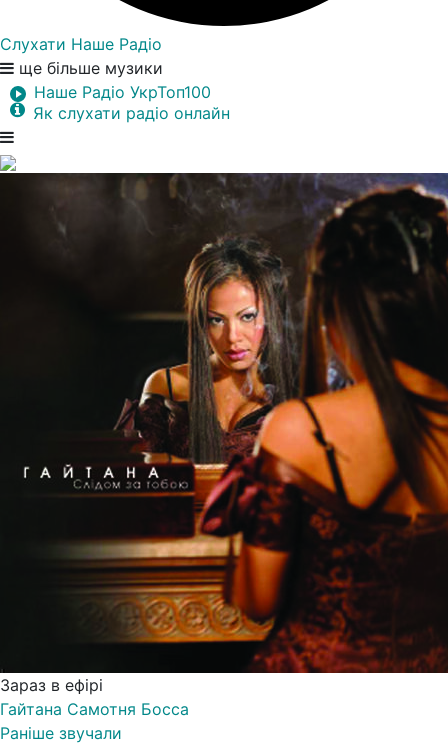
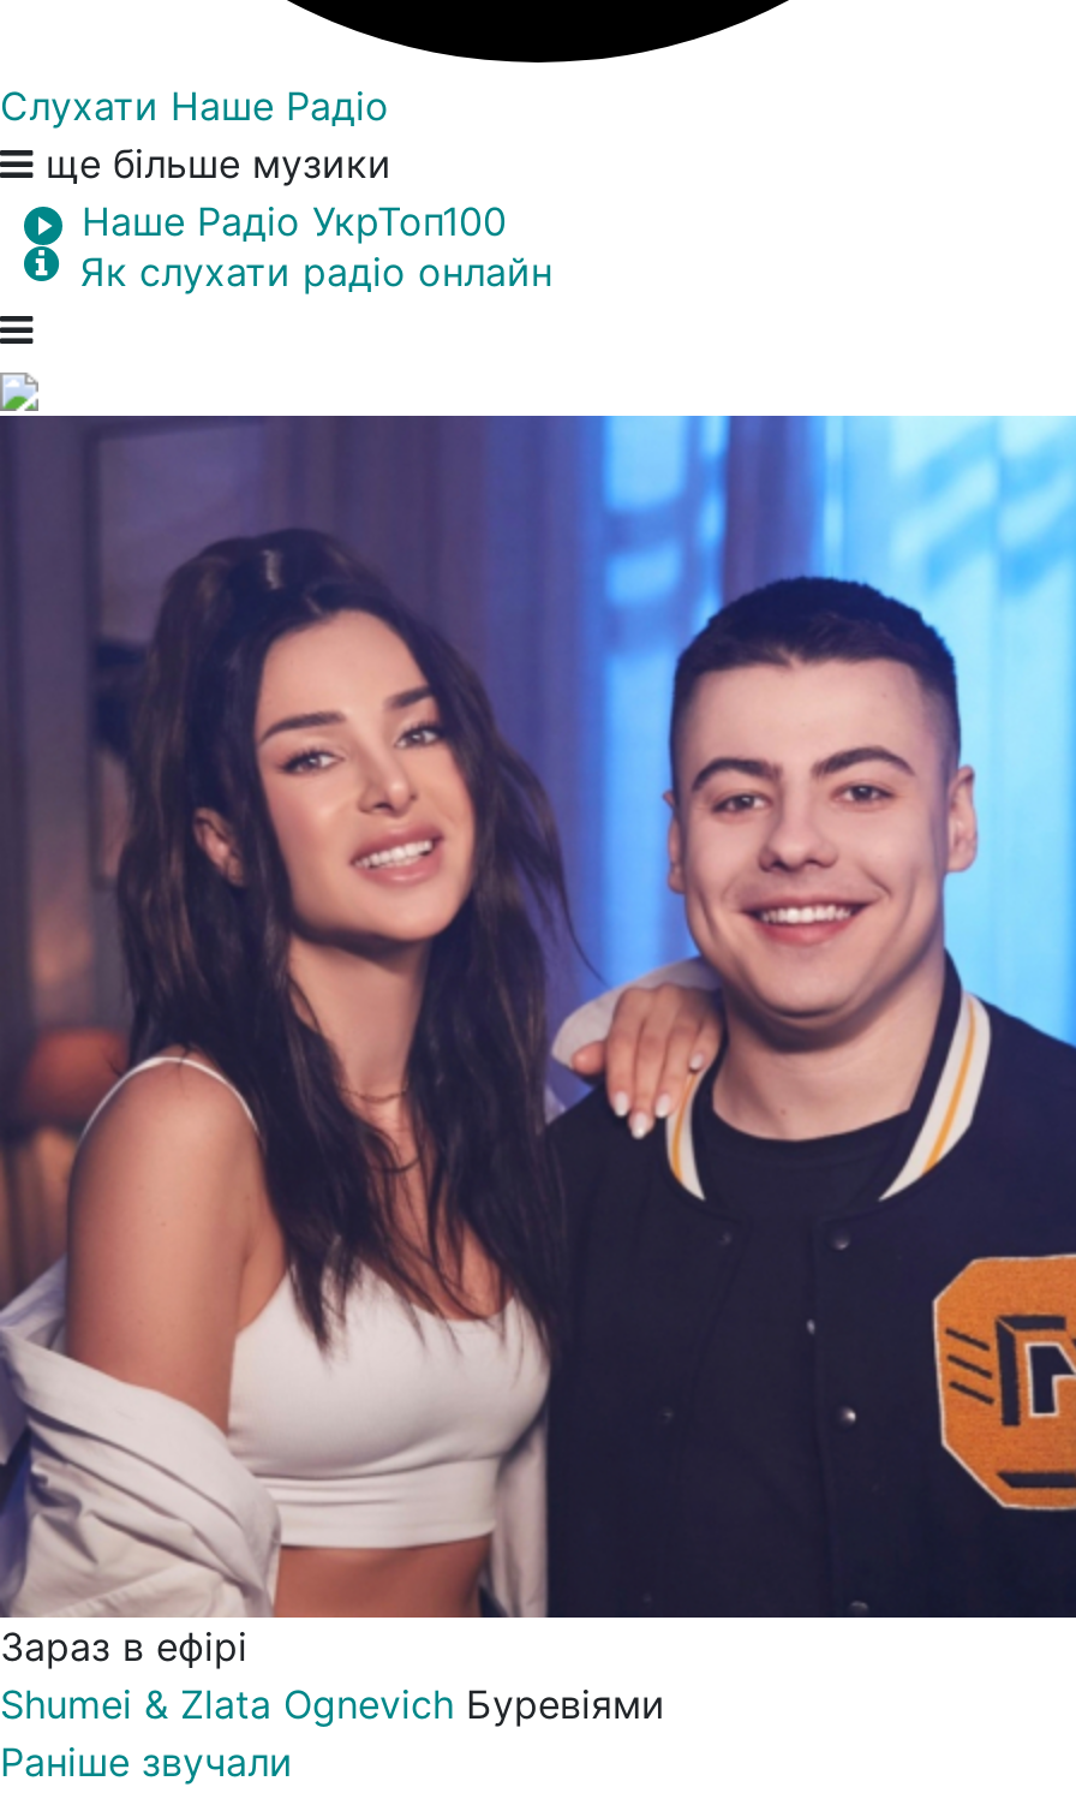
[0,172,445,719] [image] | Гайтана Самотня Босса -> [0,413,1069,1728] [image] | Shumei & Zlata Ognevich Буревіями

